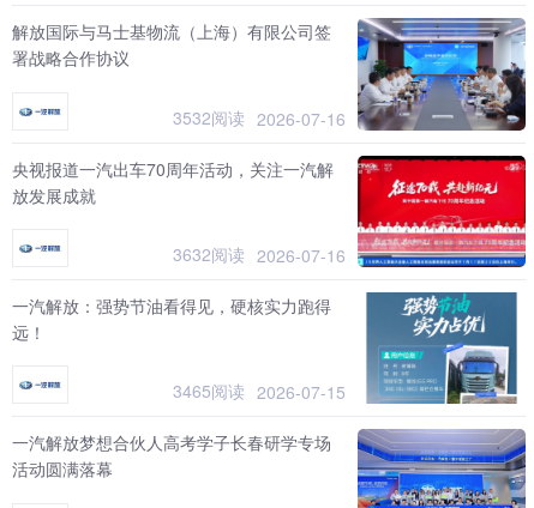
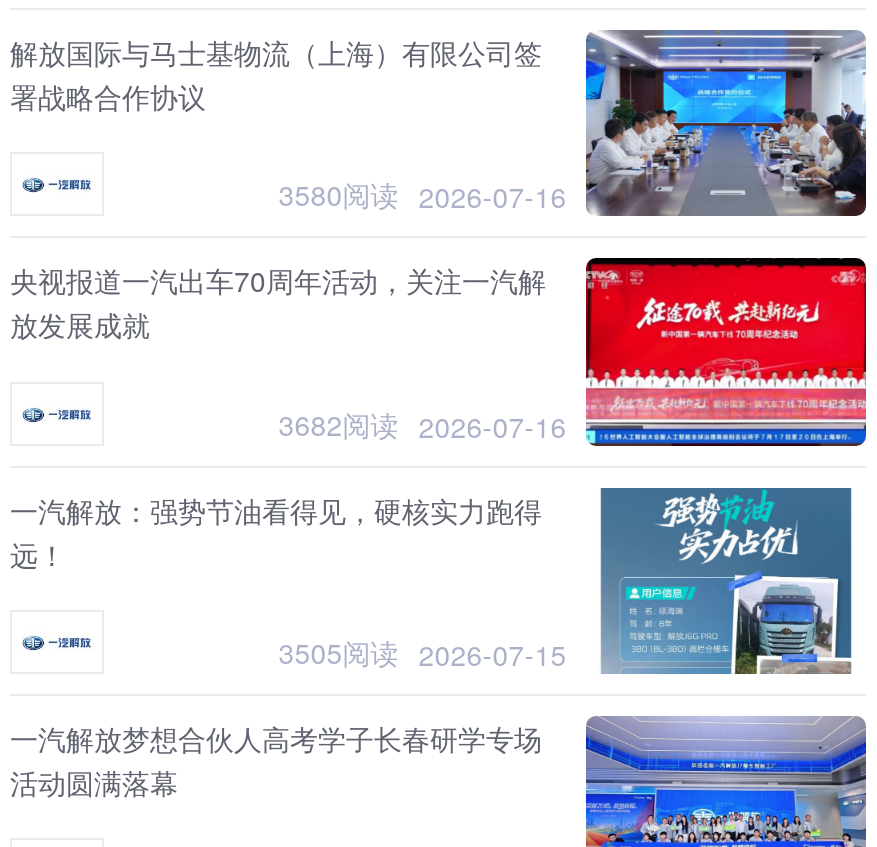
[173,105,346,130] 3532阅读 2026-07-16 -> [278,174,566,216] 3580阅读 2026-07-16
[173,242,346,267] 3632阅读 2026-07-16 -> [278,403,566,445] 3682阅读 2026-07-16
[173,379,346,404] 3465阅读 2026-07-15 -> [278,632,566,674] 3505阅读 2026-07-15

